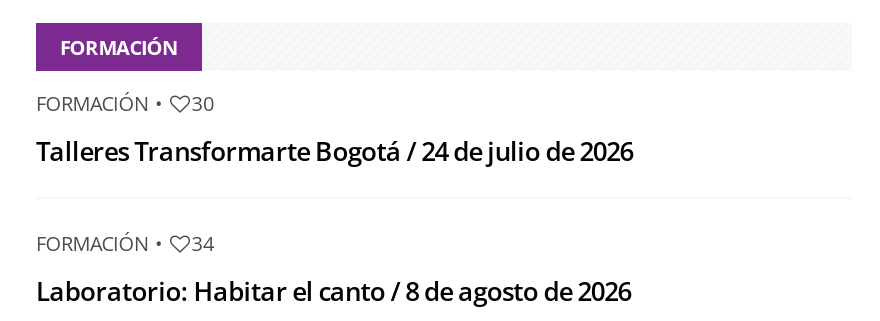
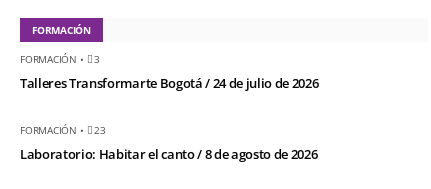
[36,89,214,117] FORMACIÓN • | 30 -> [20,52,99,66] FORMACIÓN • 3
[36,229,214,257] FORMACIÓN • | 34 -> [20,123,105,137] FORMACIÓN • 23

